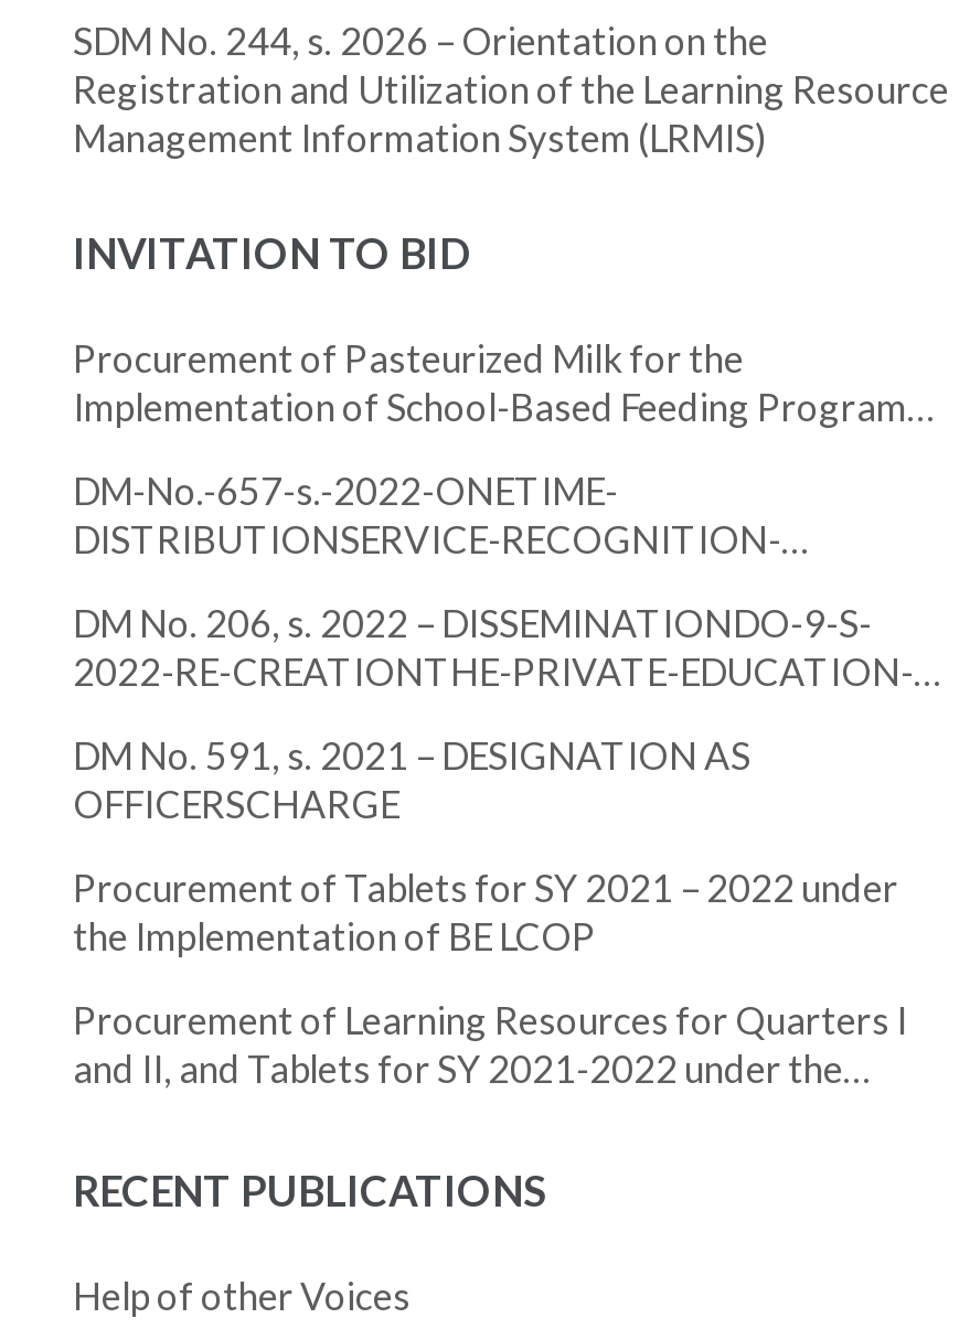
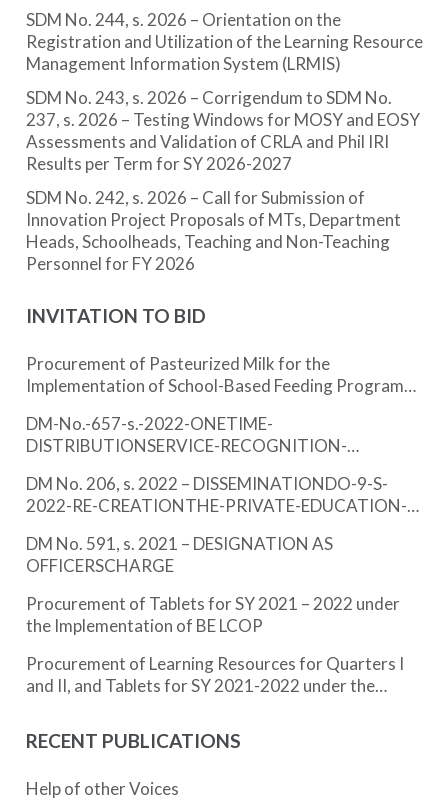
none -> [26,87,420,274] SDM No. 243, s. 2026 – Corrigendum to SDM No. | 237, s. 2026 – Testing Windows for MOSY and EOSY | Assessments and Validation of CRLA and Phil IRI | Results per Term for SY 2026-2027 | SDM No. 242, s. 2026 – Call for Submission of | Innovation Project Proposals of MTs, Department | Heads, Schoolheads, Teaching and Non-Teaching | Personnel for FY 2026

